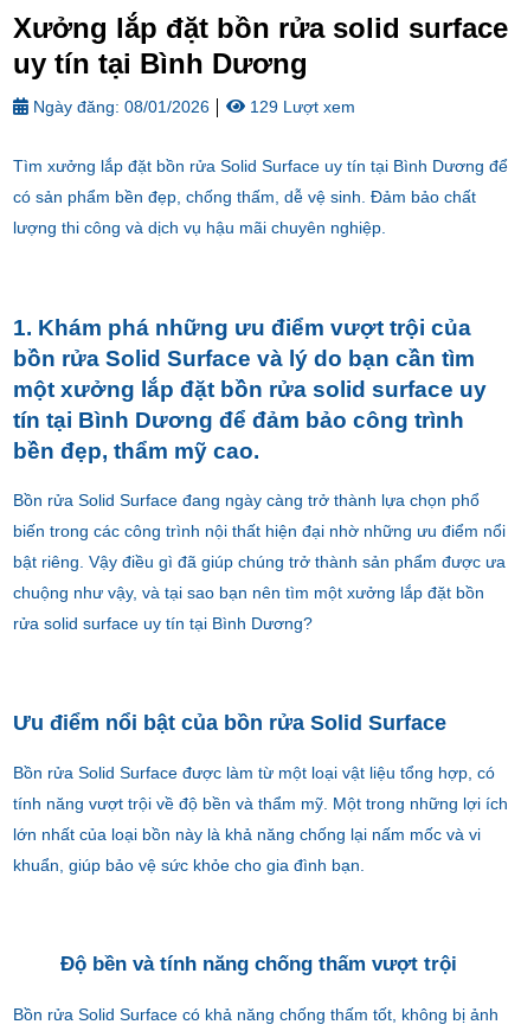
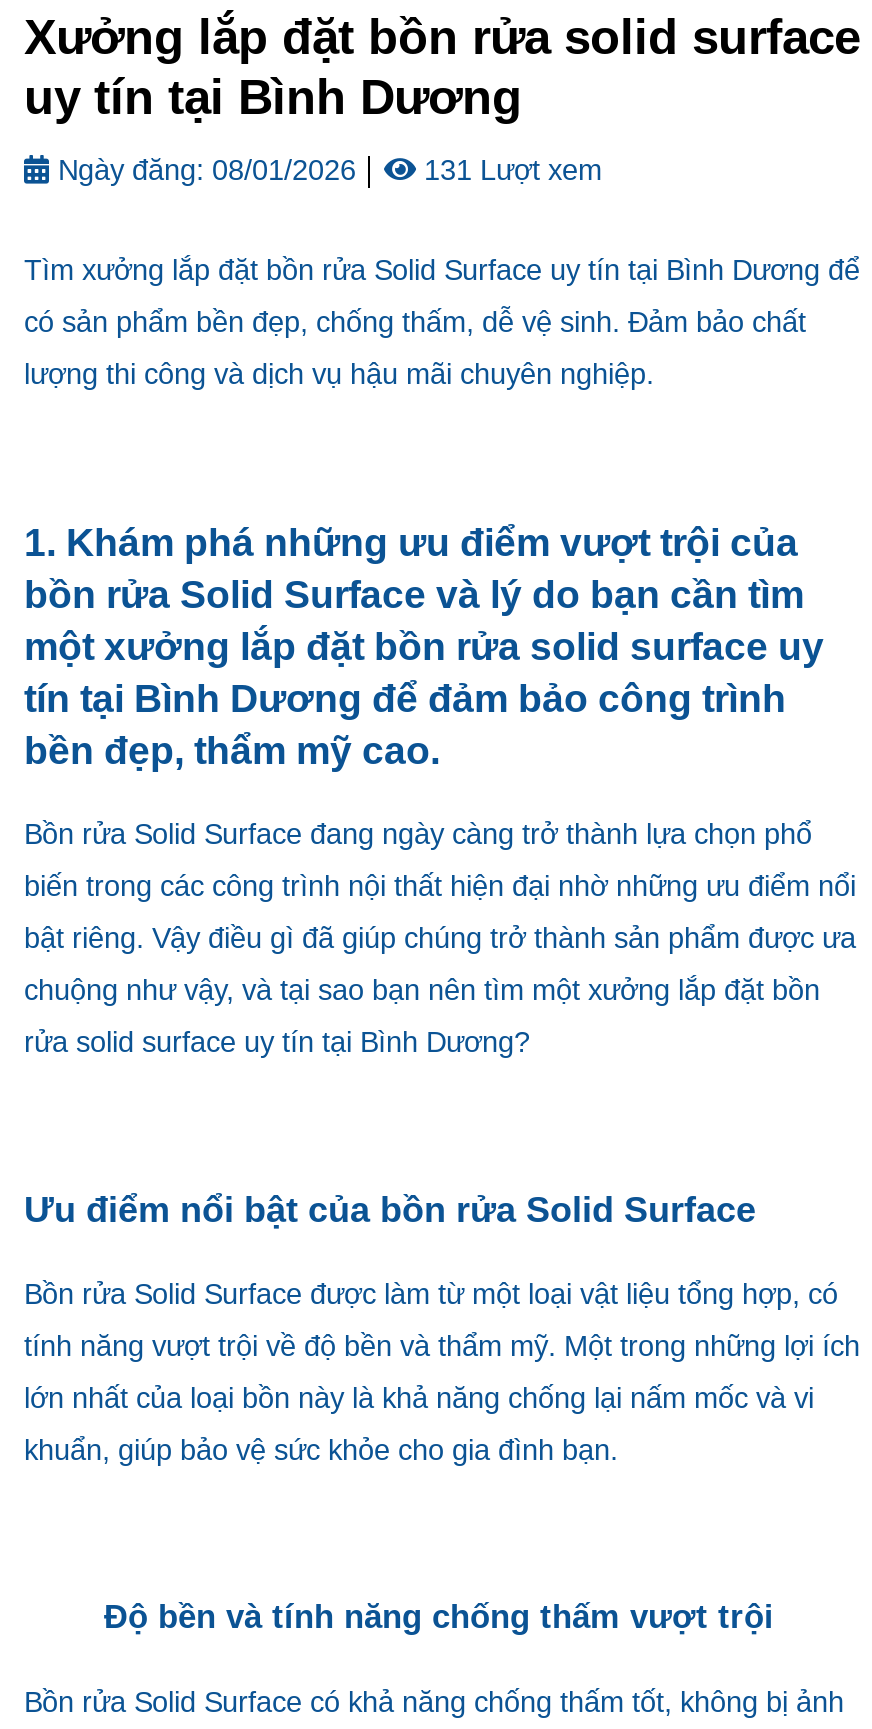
[28,97,355,116] Ngày đăng: 08/01/2026 129 Lượt xem -> [50,154,602,186] Ngày đăng: 08/01/2026 131 Lượt xem

